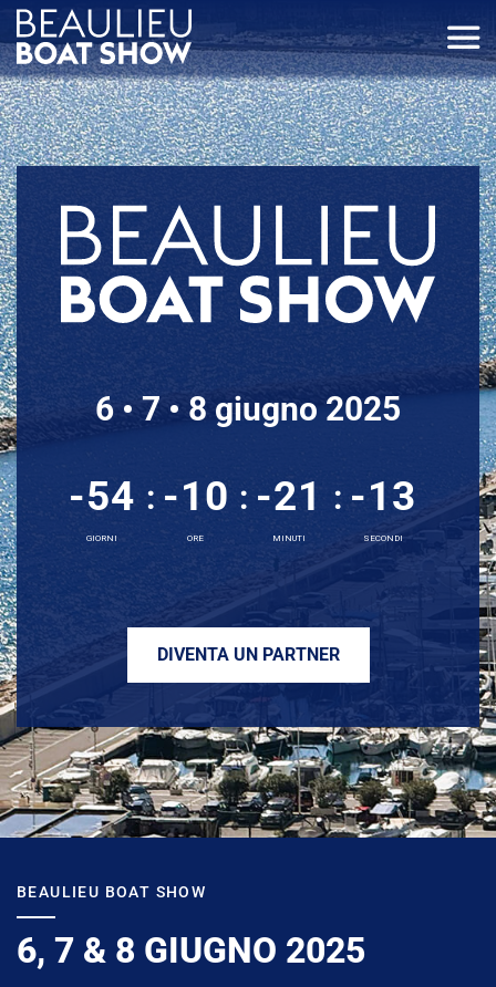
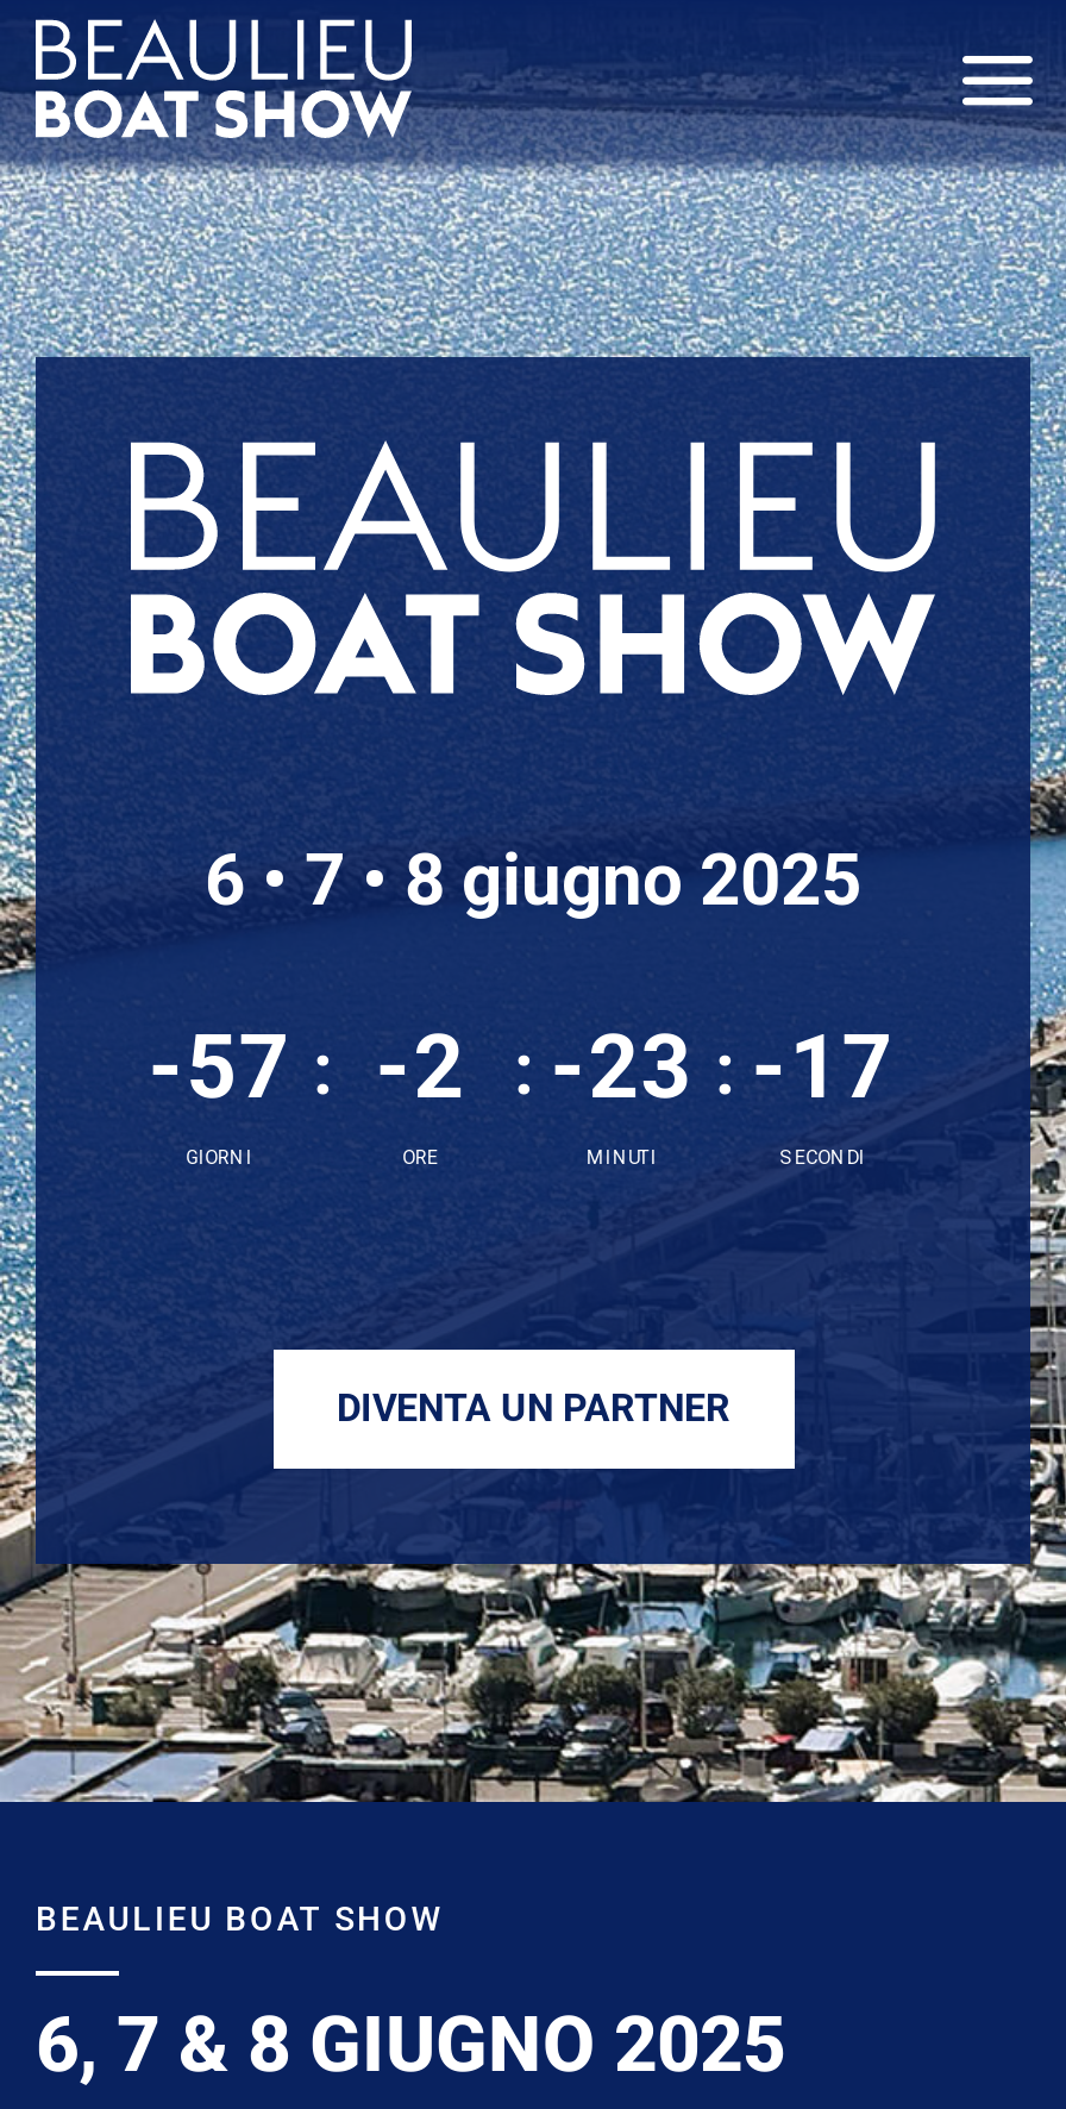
[69,472,135,520] -54 -> [148,1016,291,1119] -57
[146,472,229,520] : -10 -> [313,1016,466,1119] : -2
[239,472,322,520] : -21 -> [514,1016,693,1119] : -23
[333,472,416,520] : -13 -> [715,1016,894,1119] : -17

